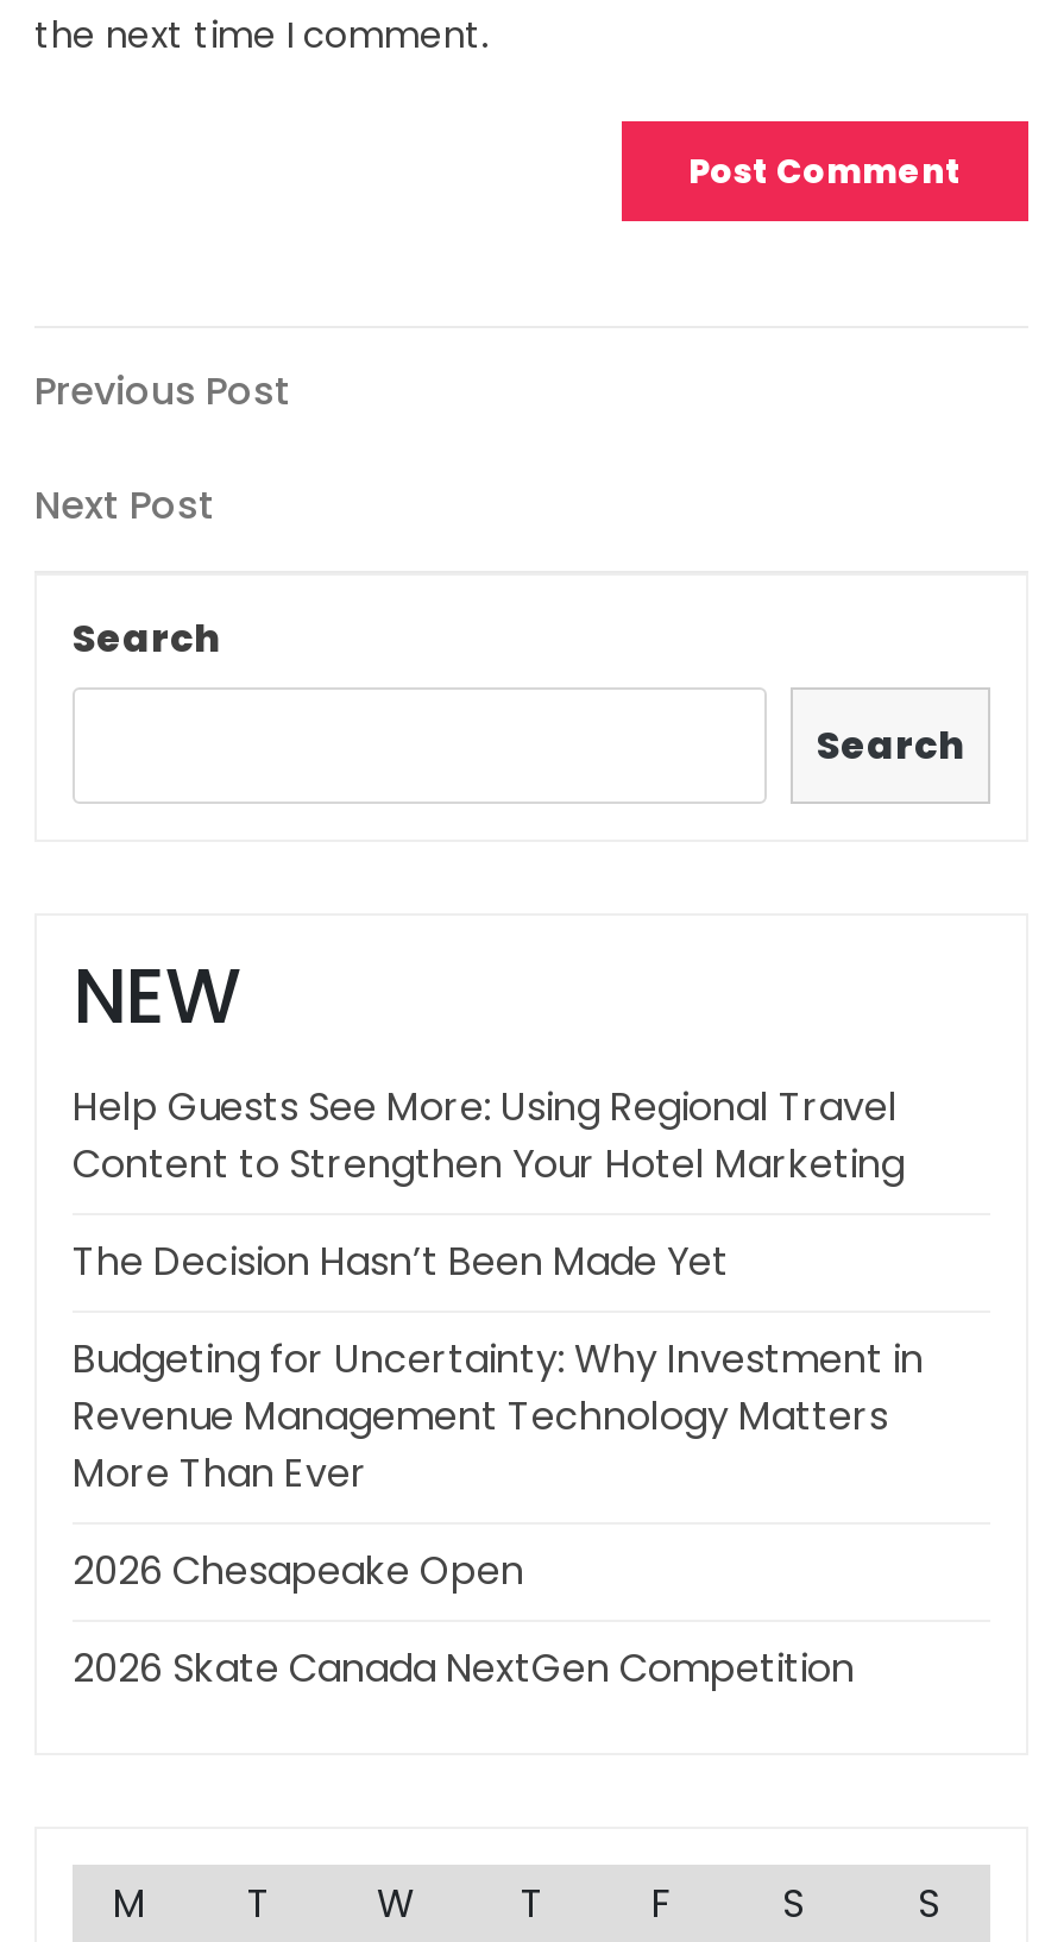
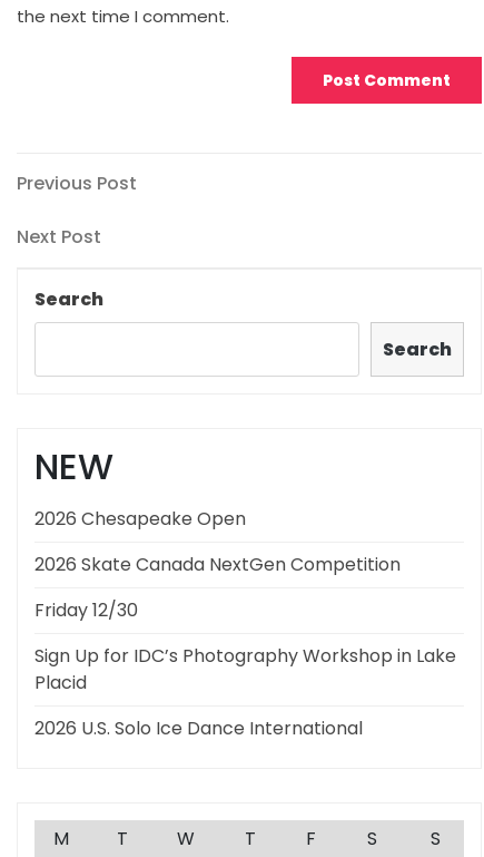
[73,1080,924,1501] Help Guests See More: Using Regional Travel | Content to Strengthen Your Hotel Marketing | The Decision Hasn’t Been Made Yet | Budgeting for Uncertainty: Why Investment in | Revenue Management Technology Matters | More Than Ever -> none
moved [73,1543,855,1696] -> [34,506,401,577]: 2026 Chesapeake Open | 2026 Skate Canada NextGen Competition
none -> [34,597,456,741] Friday 12/30 | Sign Up for IDC’s Photography Workshop in Lake | Placid | 2026 U.S. Solo Ice Dance International

